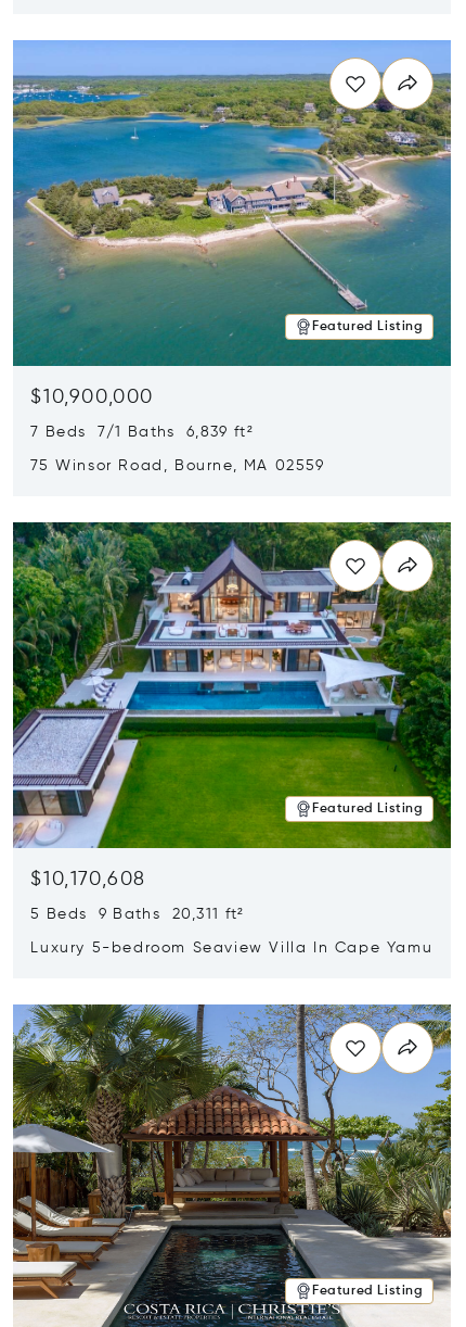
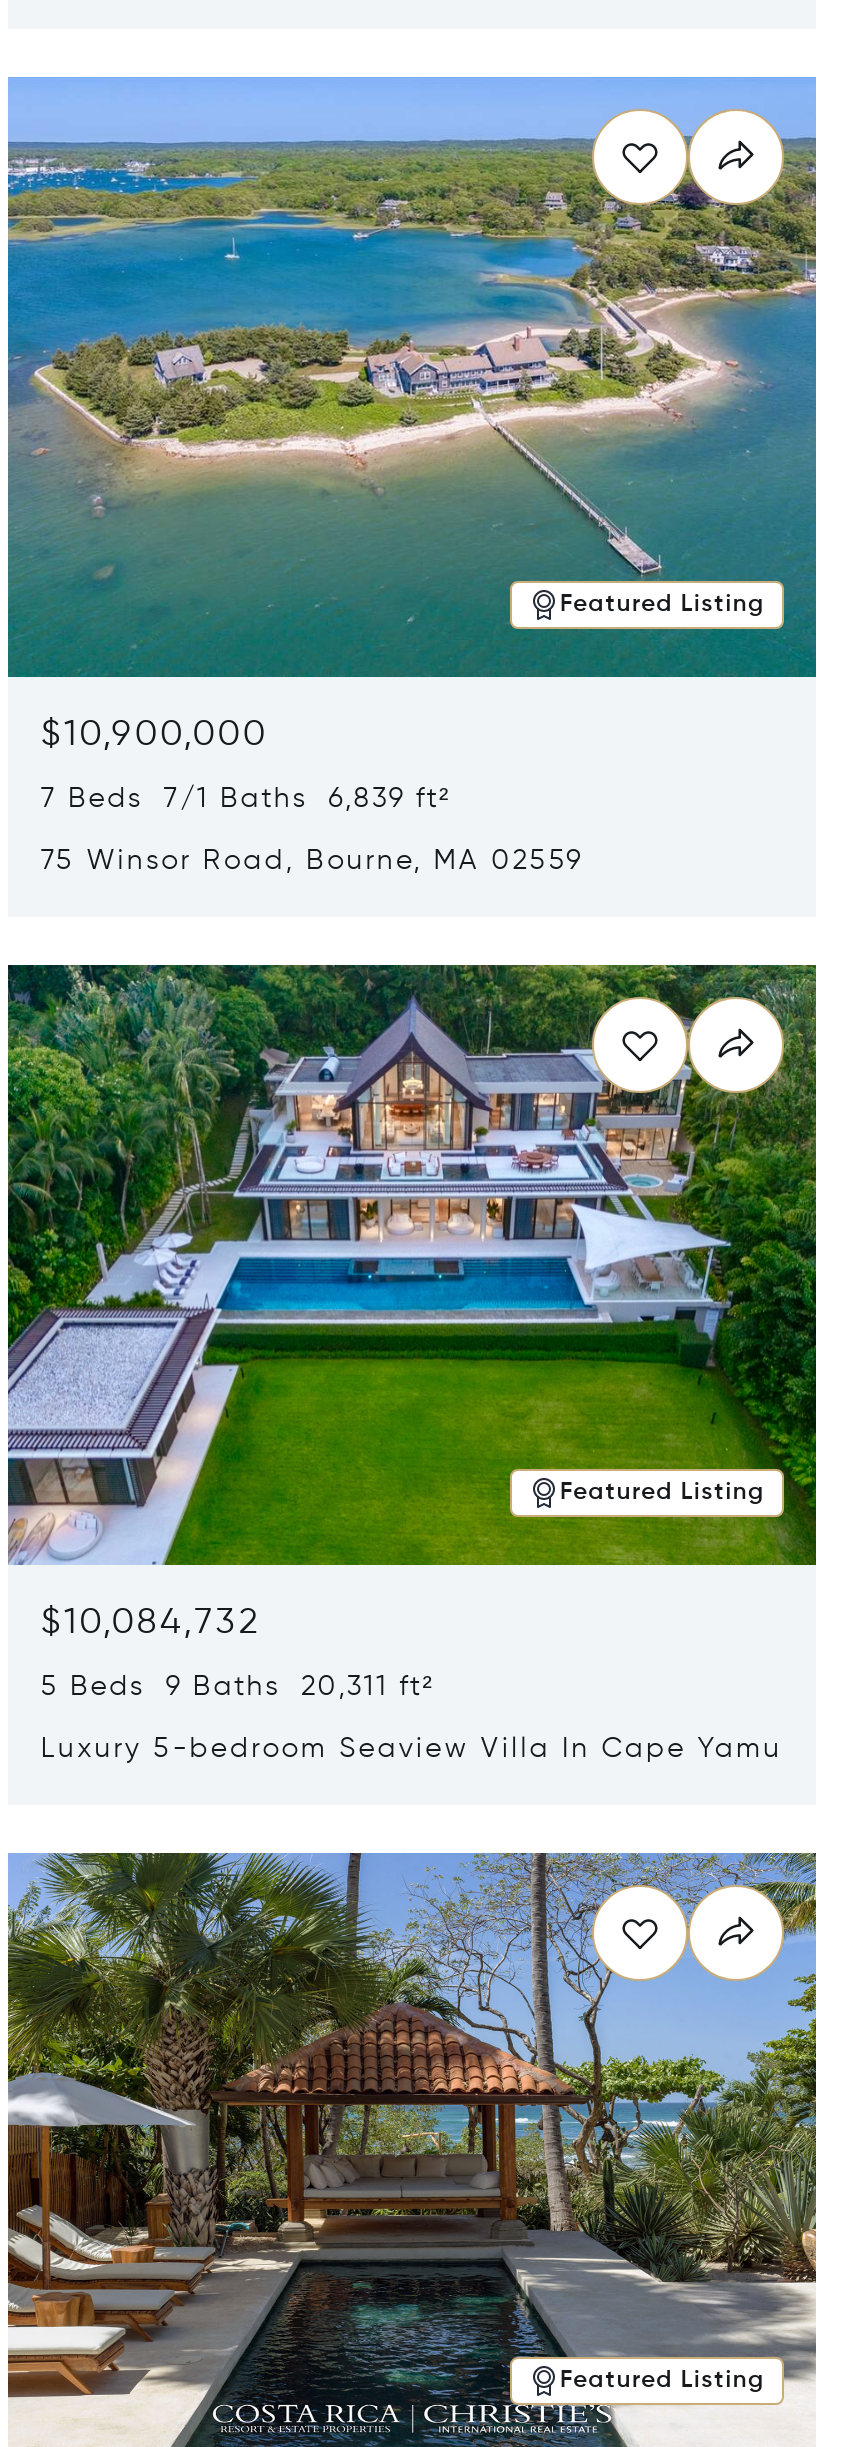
[31,870,146,889] $10,170,608 -> [41,1605,260,1641] $10,084,732

